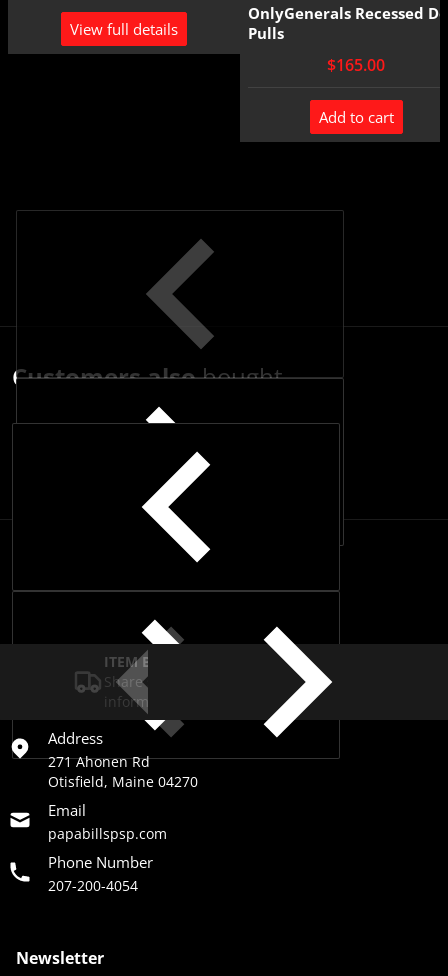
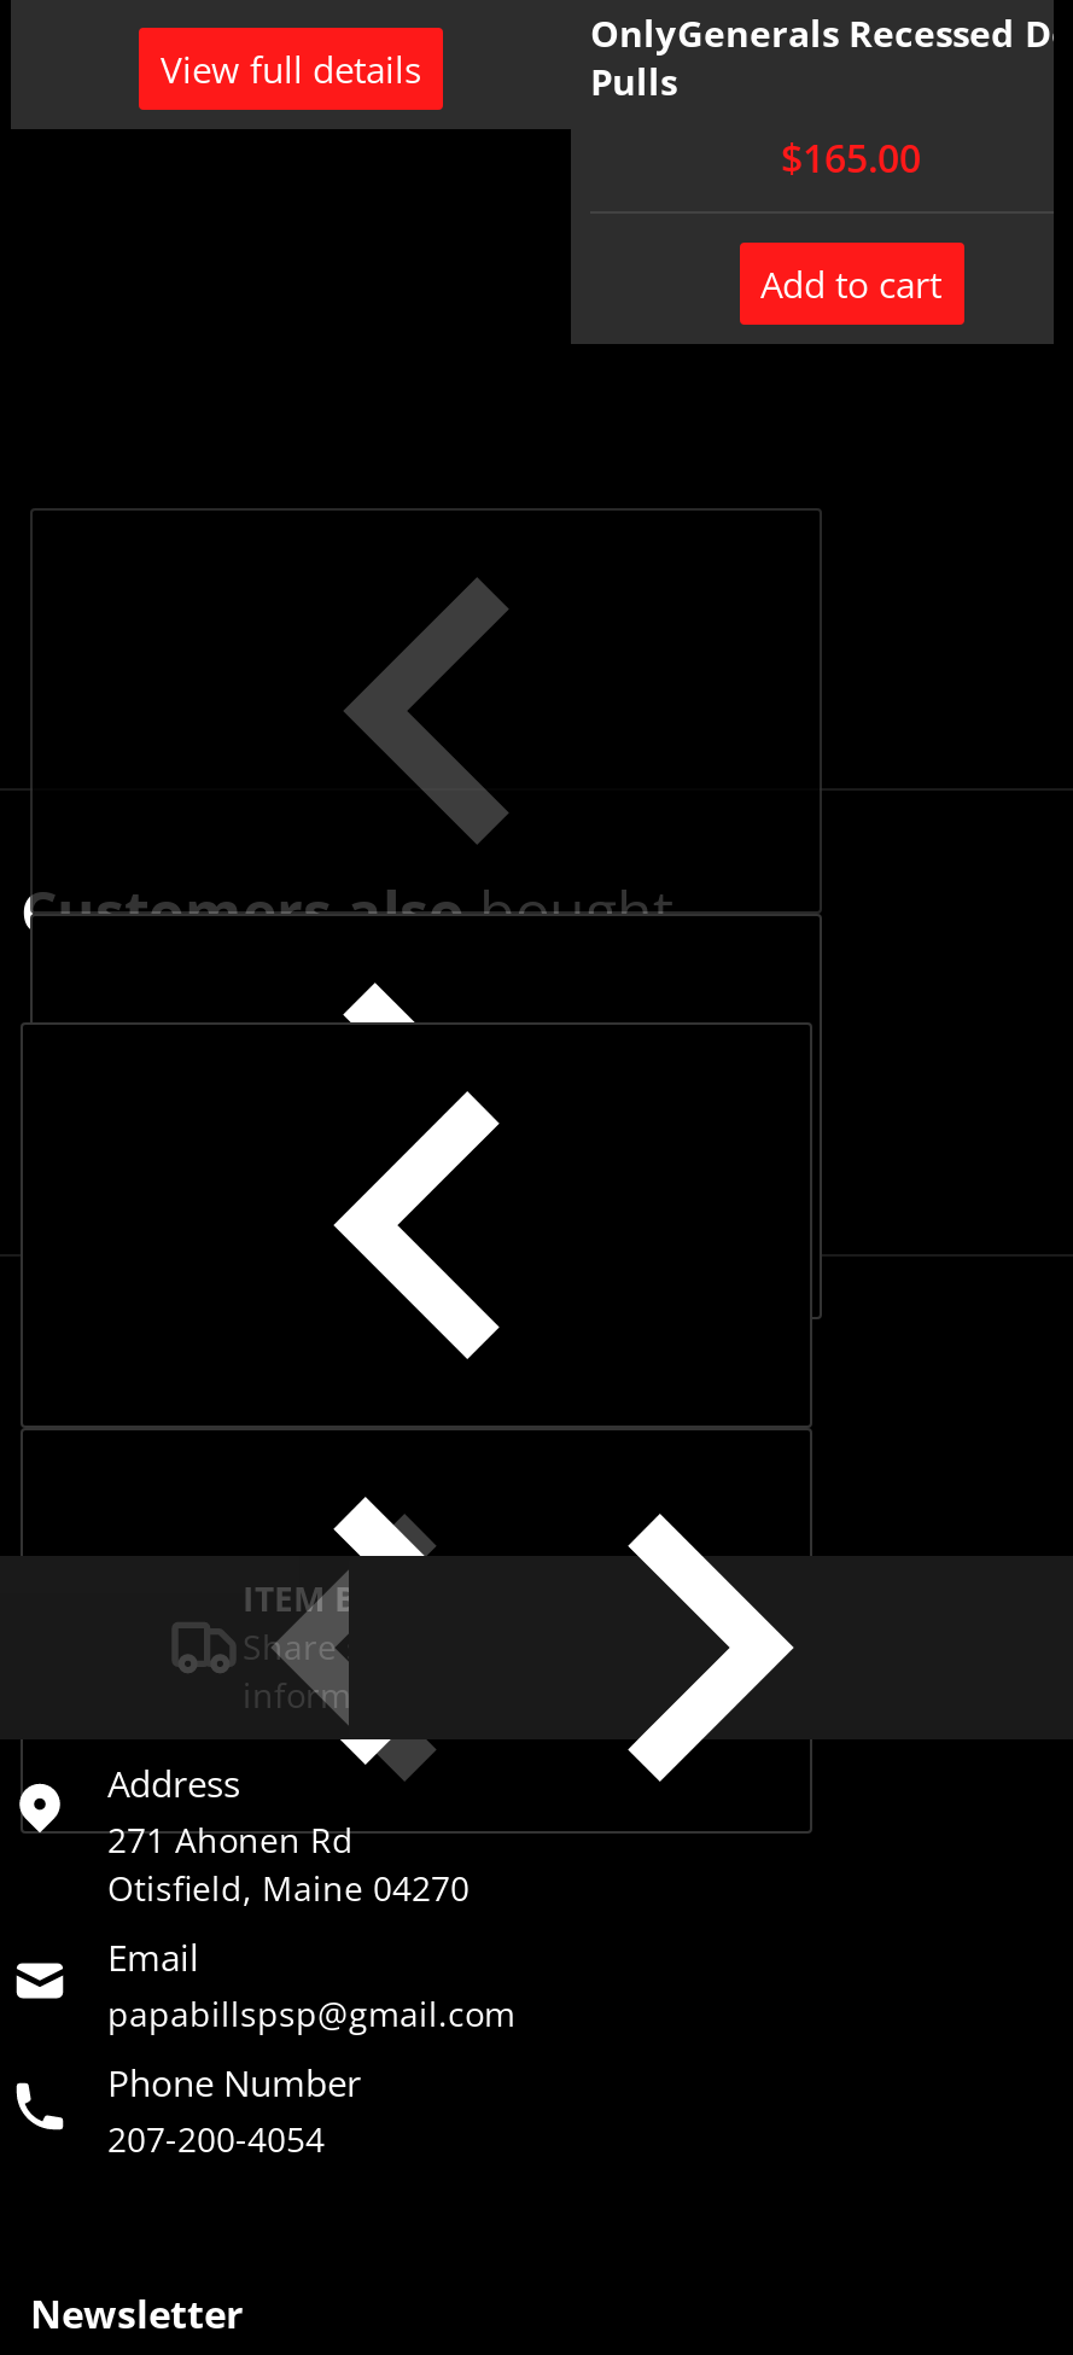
[48,824,167,843] papabillspsp.com -> [107,1990,515,2036] papabillspsp@gmail.com

